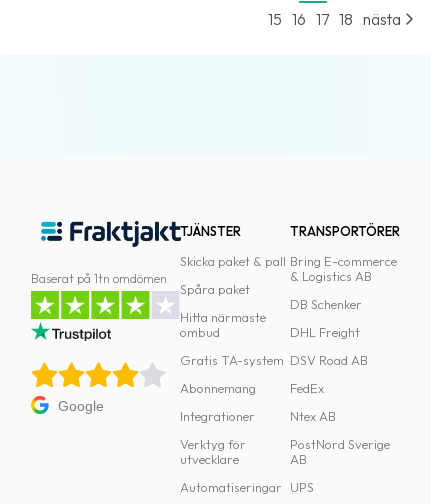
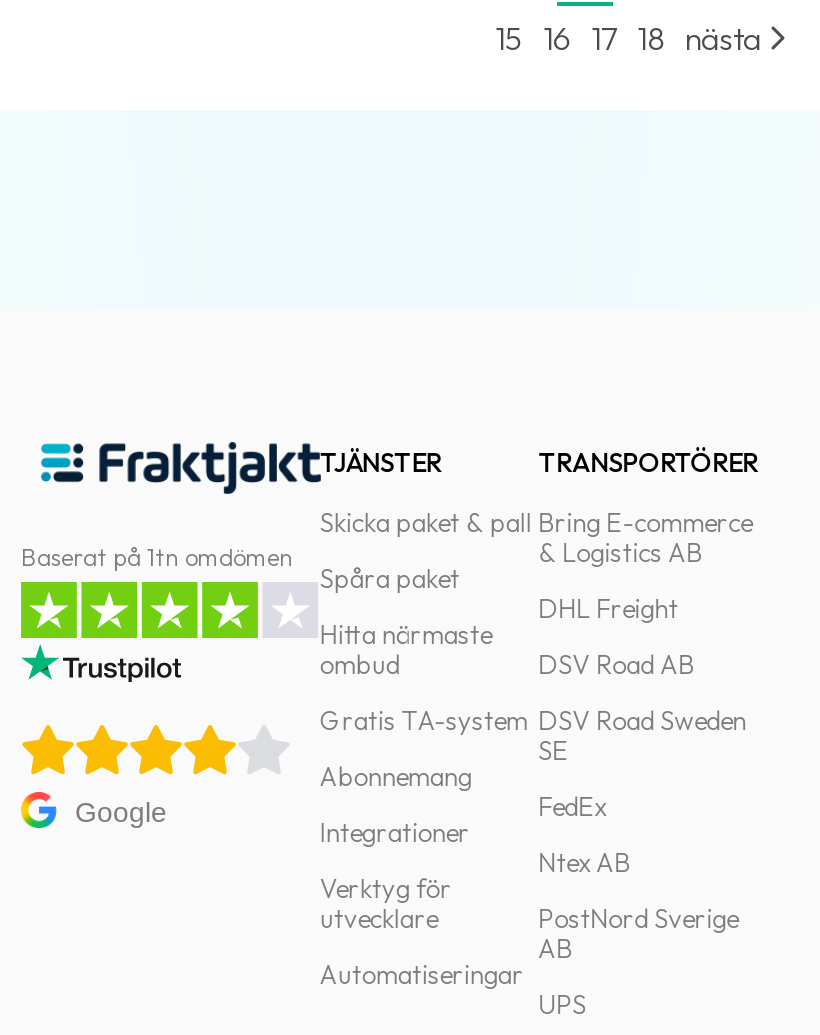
[290,296,362,312] DB Schenker -> none
moved [290,324,368,368] -> [538,592,694,680]: DHL Freight | DSV Road AB
none -> [538,704,746,766] DSV Road Sweden | SE

